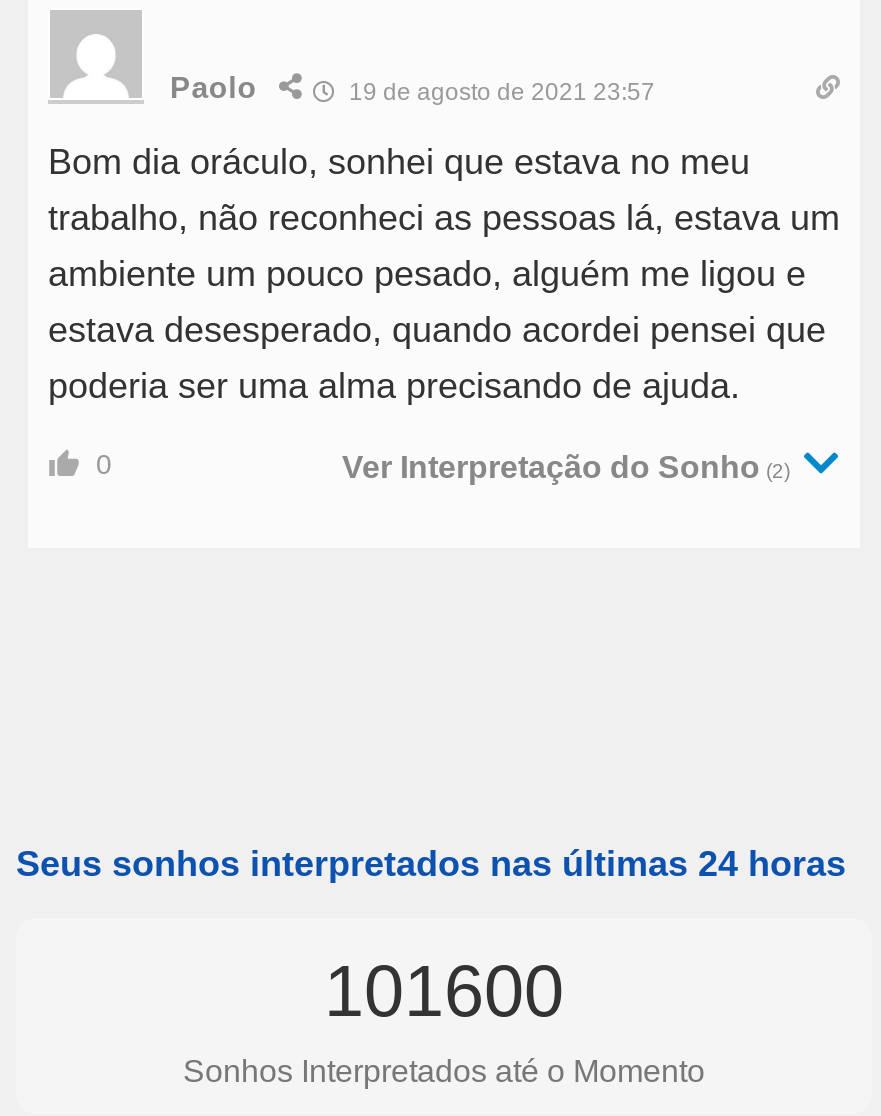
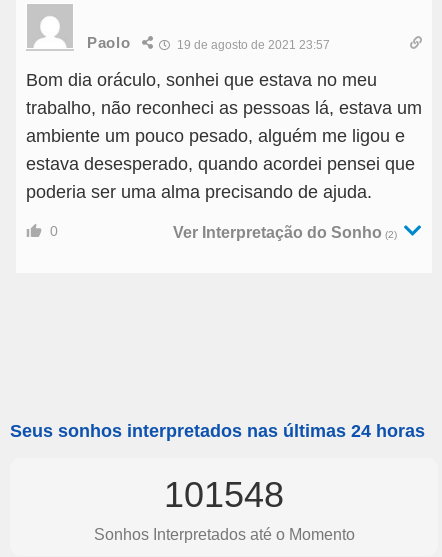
[324,949,564,1031] 101600 -> [164,473,284,514] 101548

